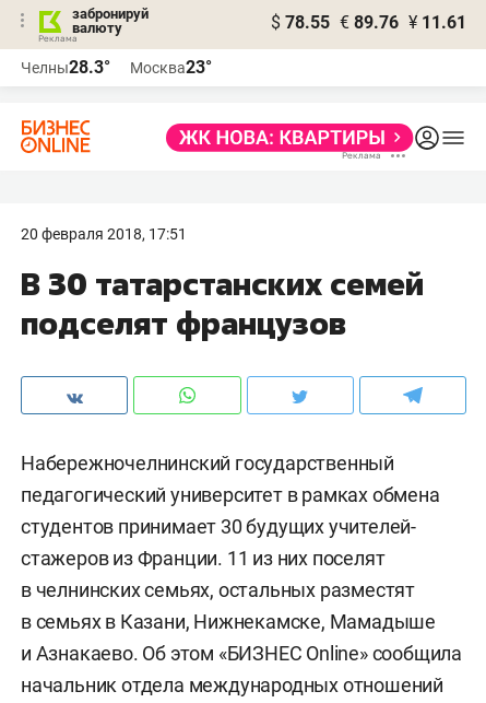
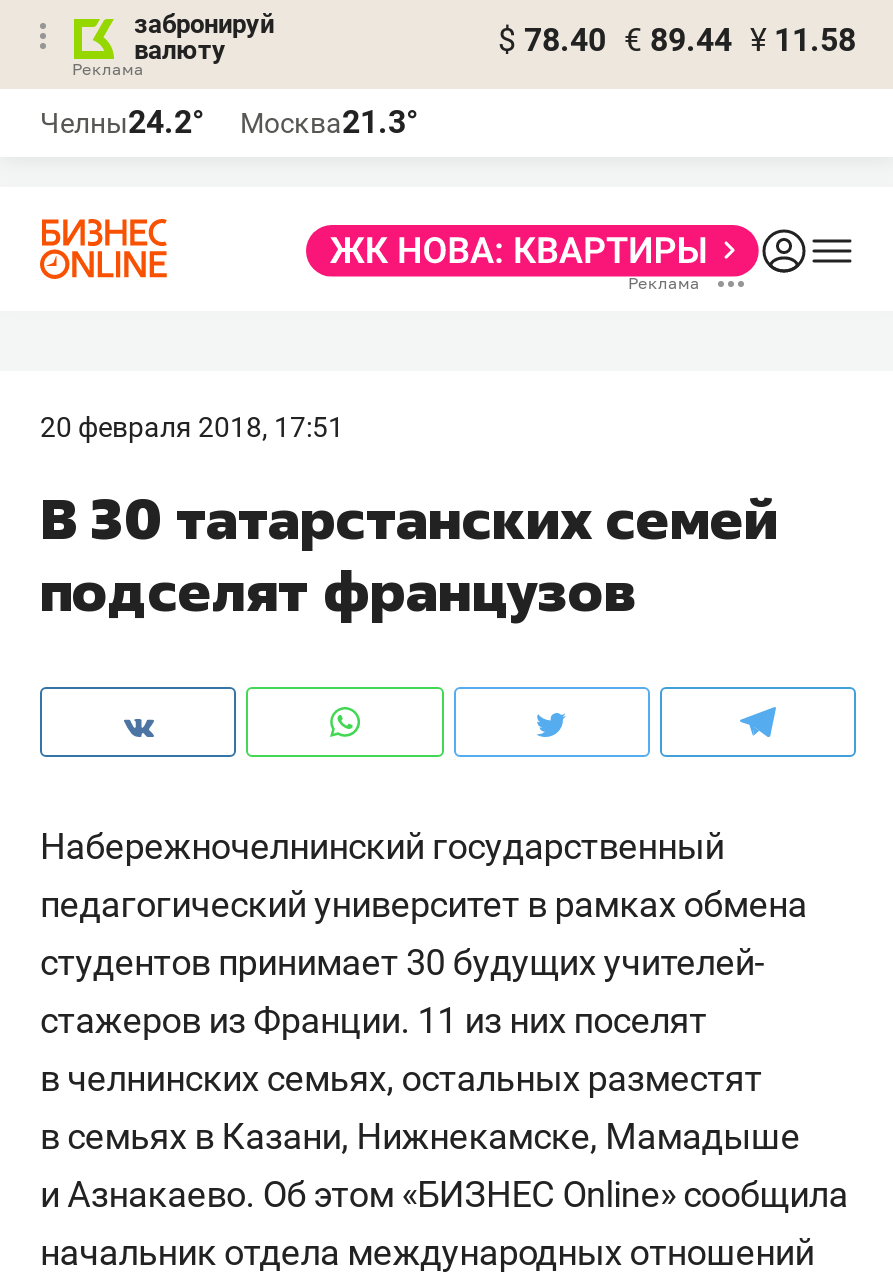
[271,12,466,33] $ 78.55 € 89.76 ¥ 11.61 -> [498,21,856,59] $ 78.40 € 89.44 ¥ 11.58
[21,57,110,78] Челны28.3° -> [40,103,204,141] Челны24.2°
[130,57,212,78] Москва23° -> [240,103,418,141] Москва21.3°

